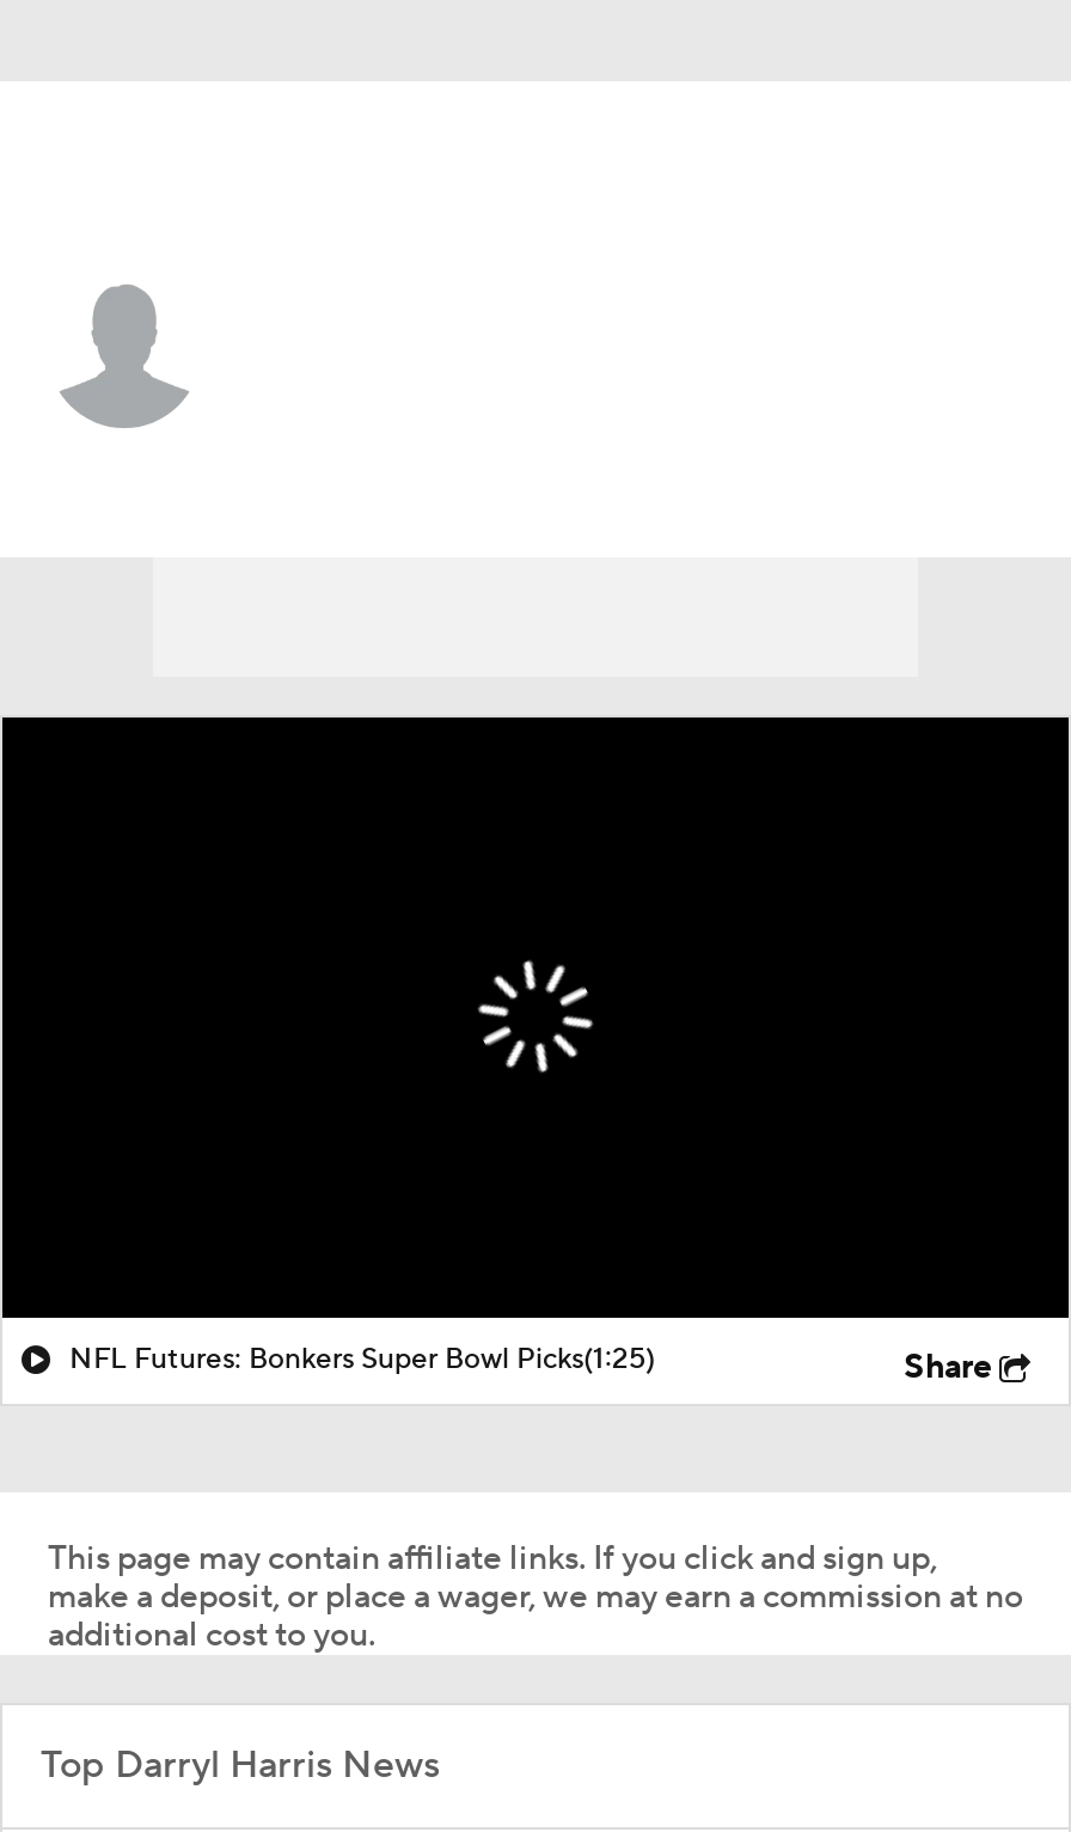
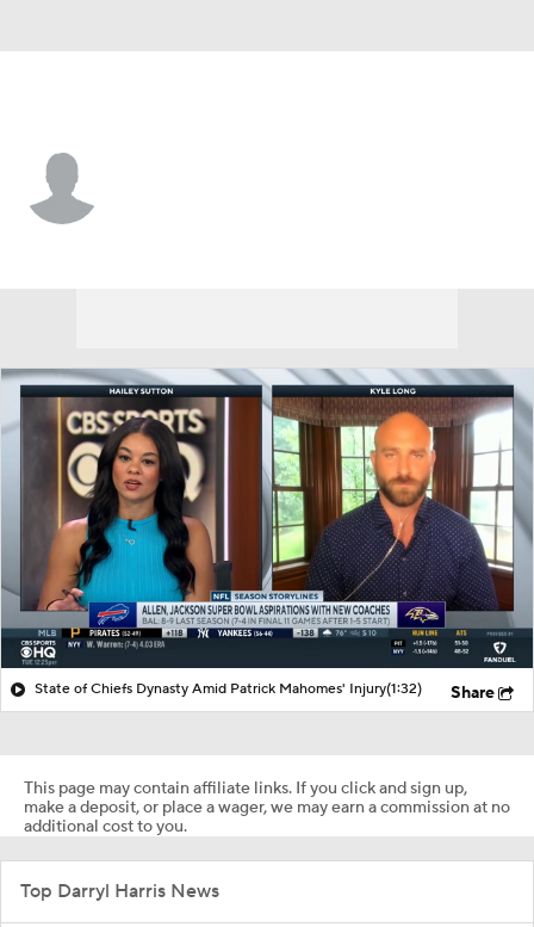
none -> [4,369,530,668] [image]
[69,1341,655,1377] NFL Futures: Bonkers Super Bowl Picks(1:25) -> [35,680,422,698] State of Chiefs Dynasty Amid Patrick Mahomes' Injury(1:32)

